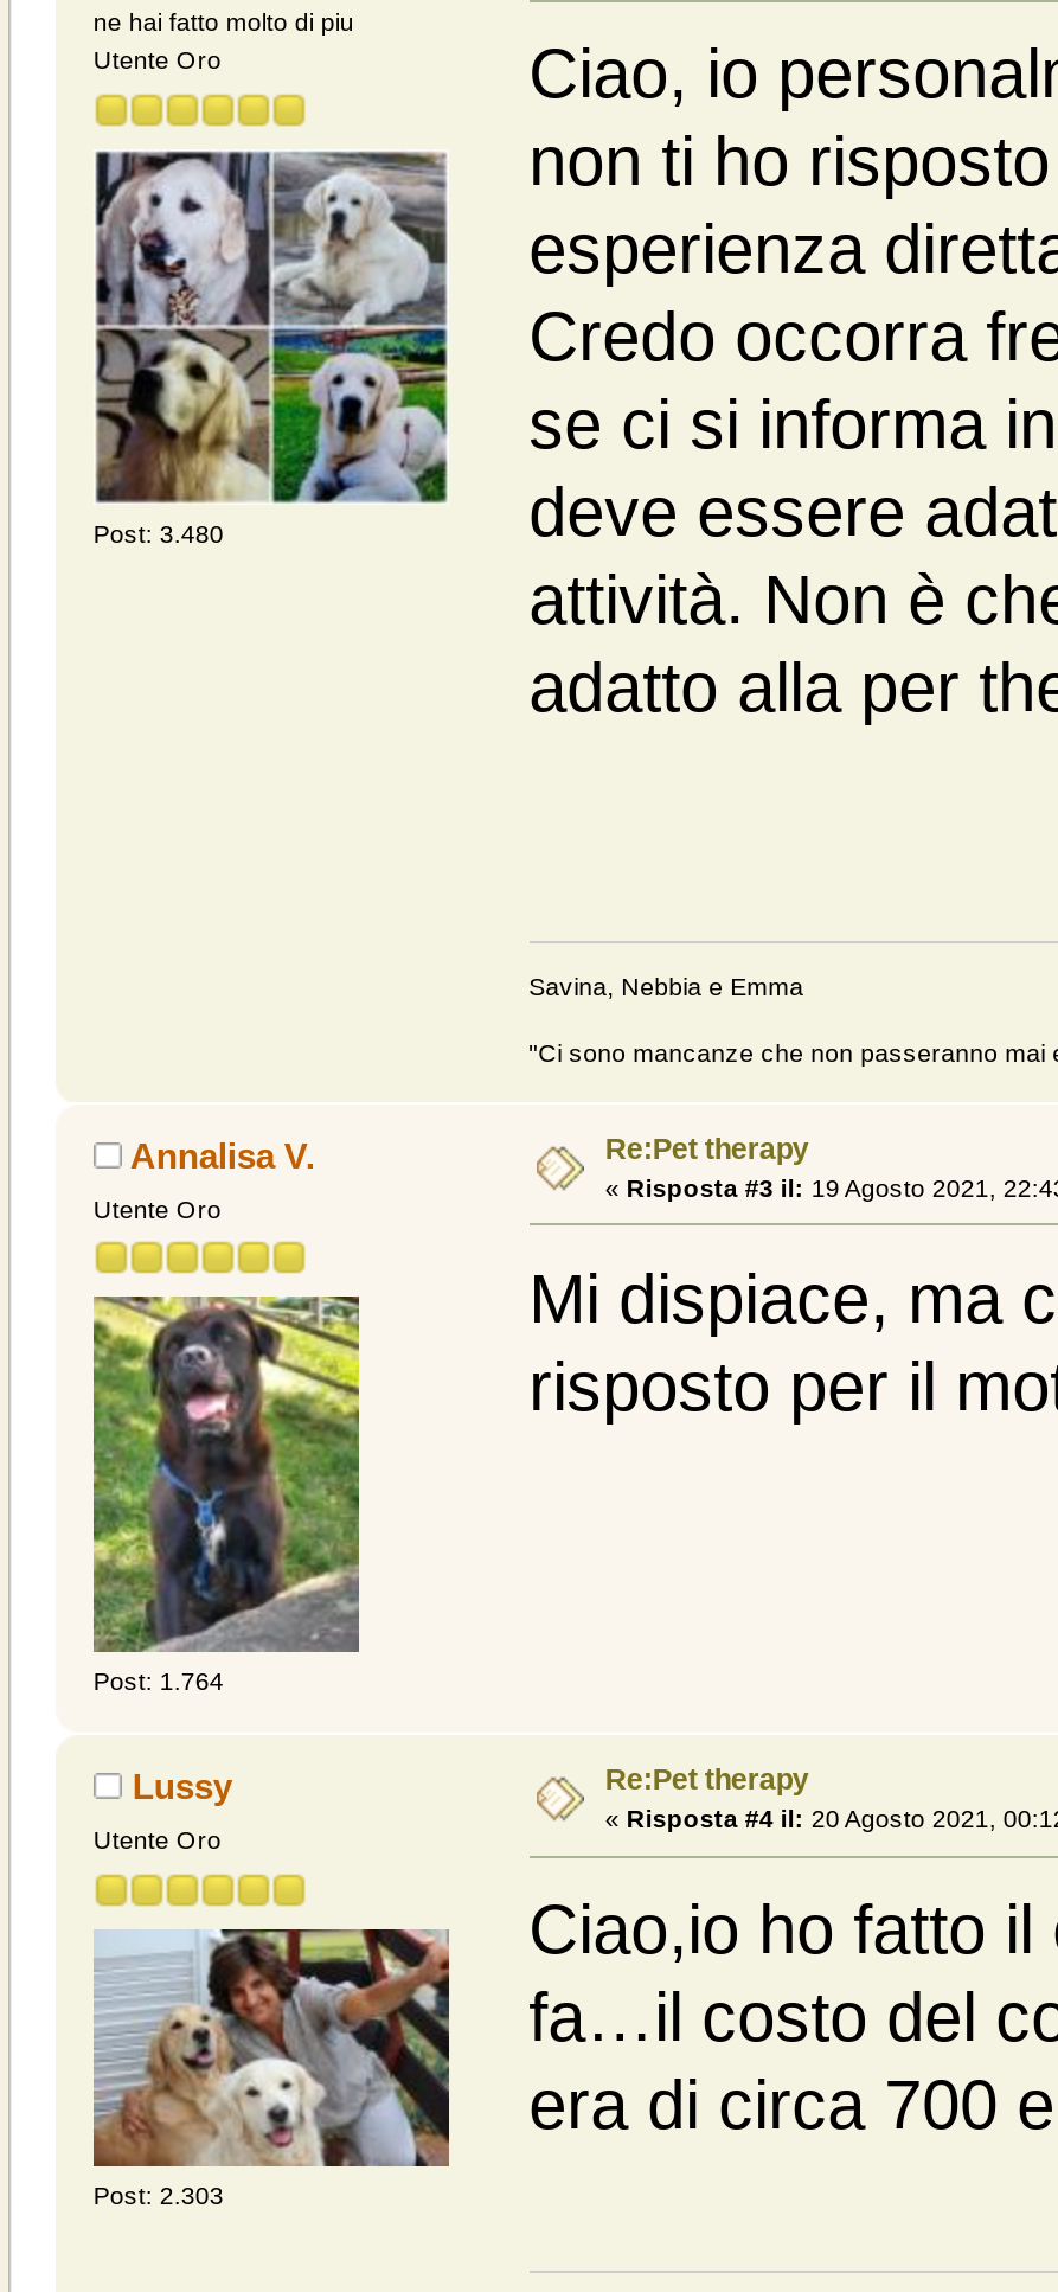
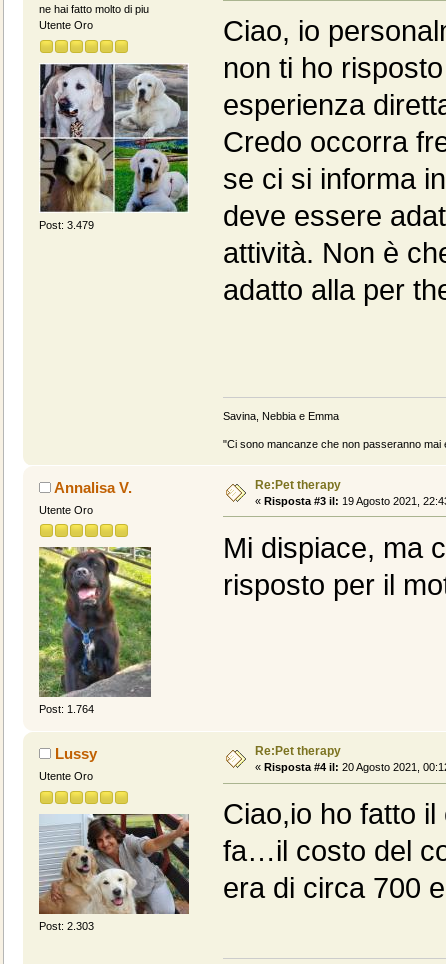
[93,519,223,547] Post: 3.480 -> [39,219,94,231] Post: 3.479

